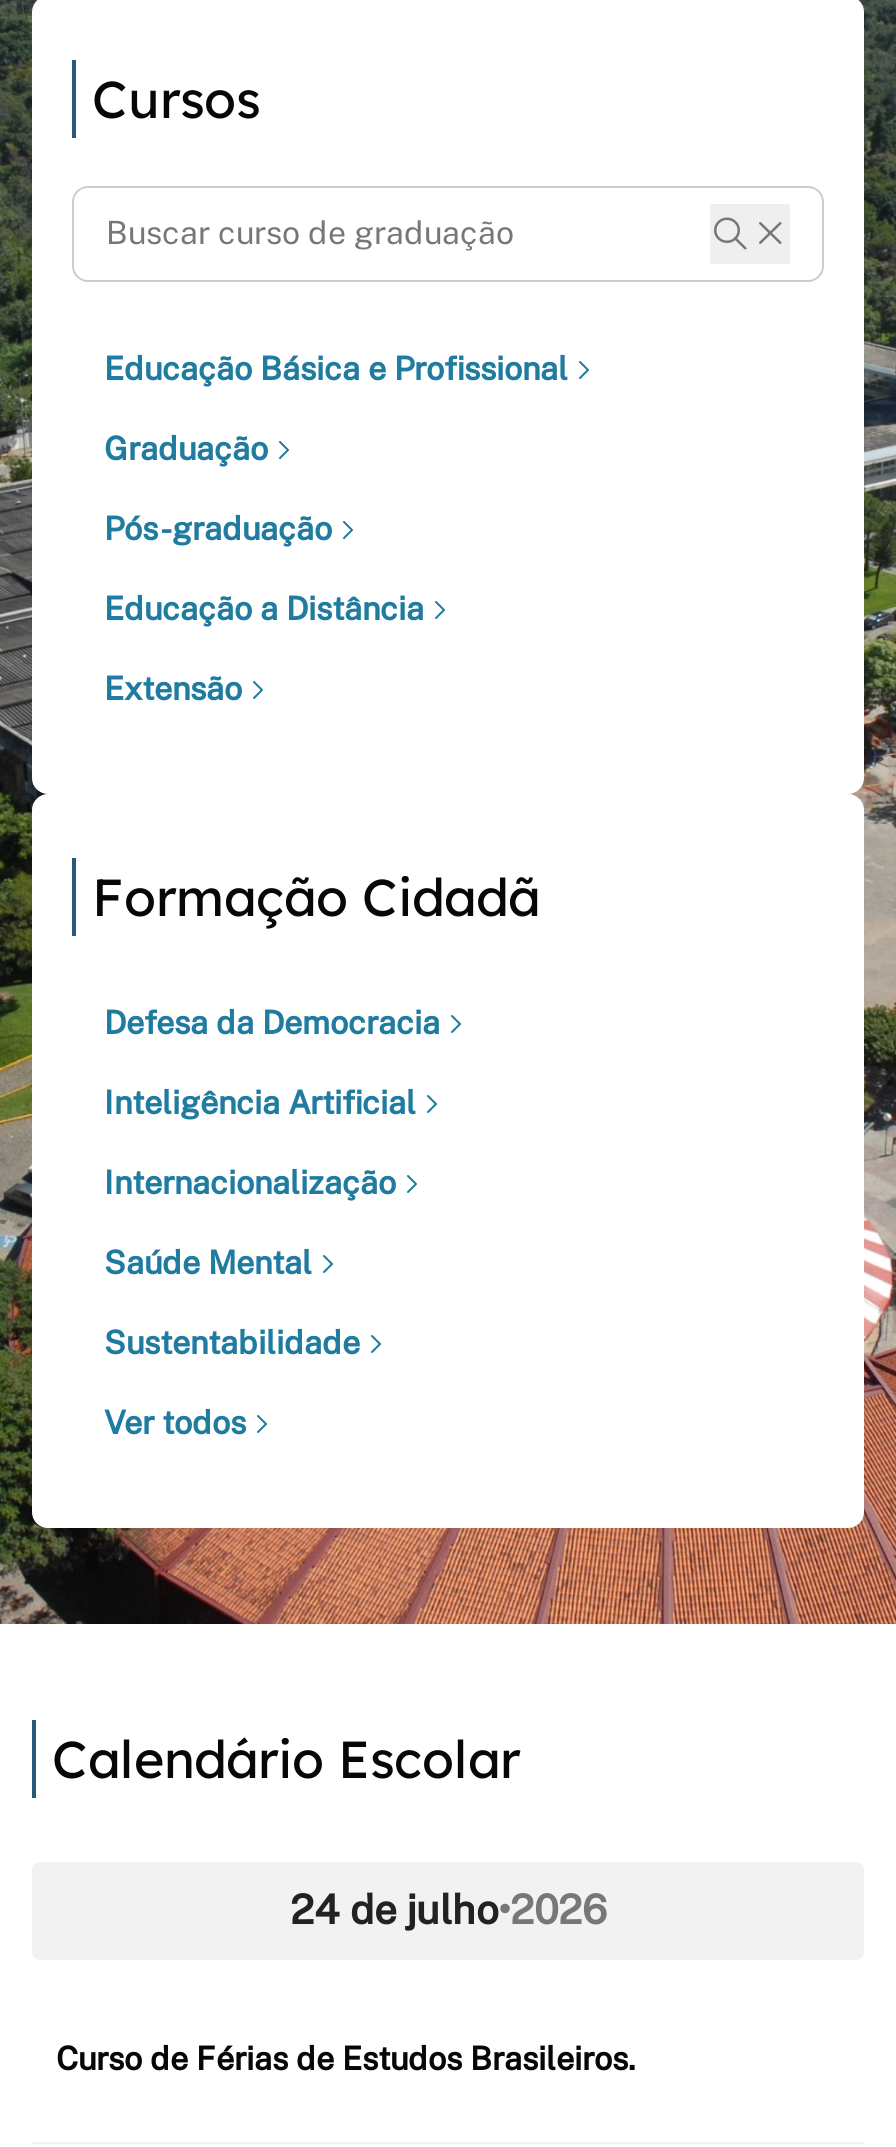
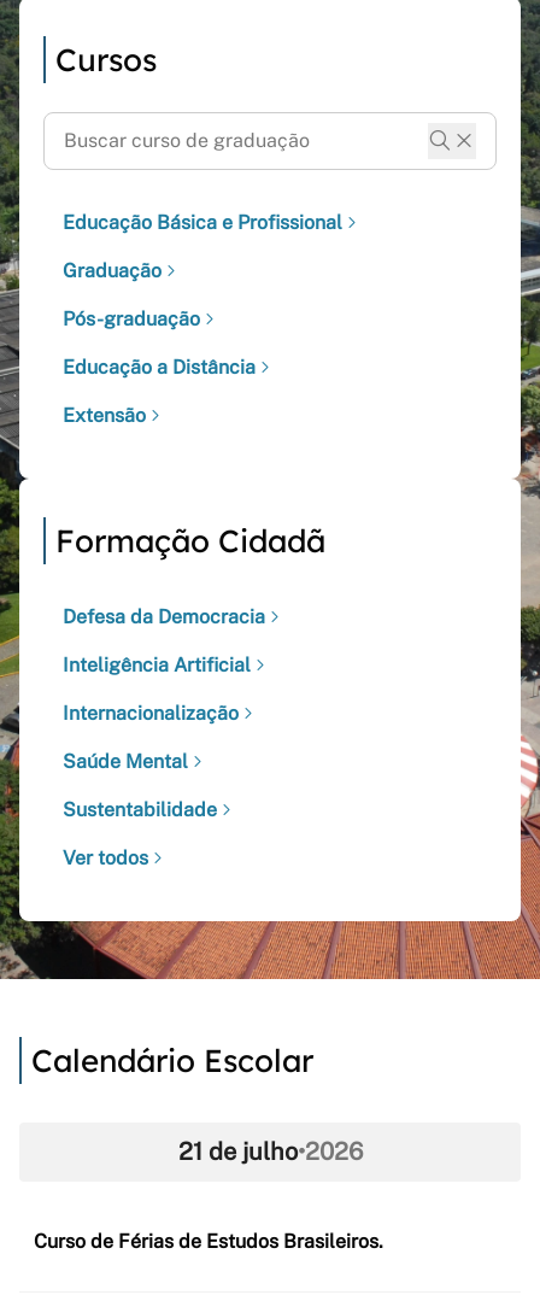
[290,1886,606,1934] 24 de julho•2026 -> [178,1137,362,1166] 21 de julho•2026

